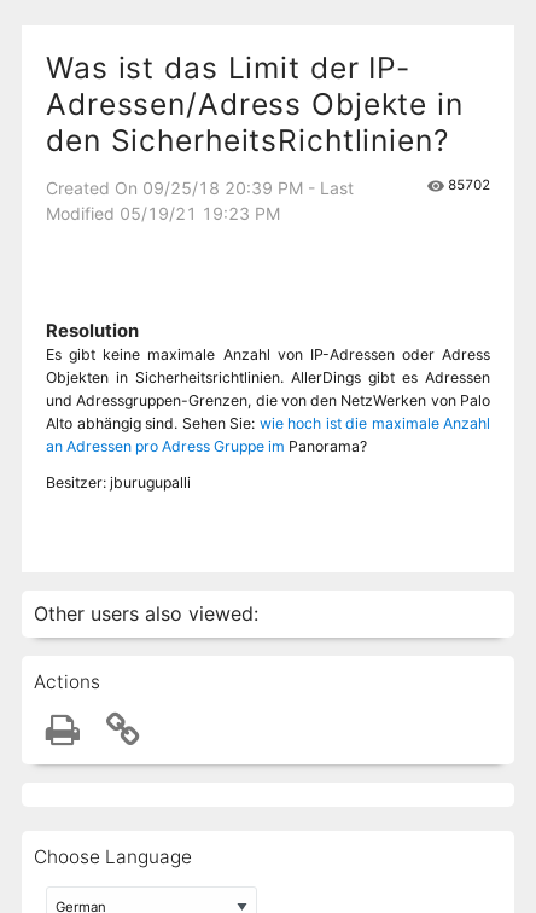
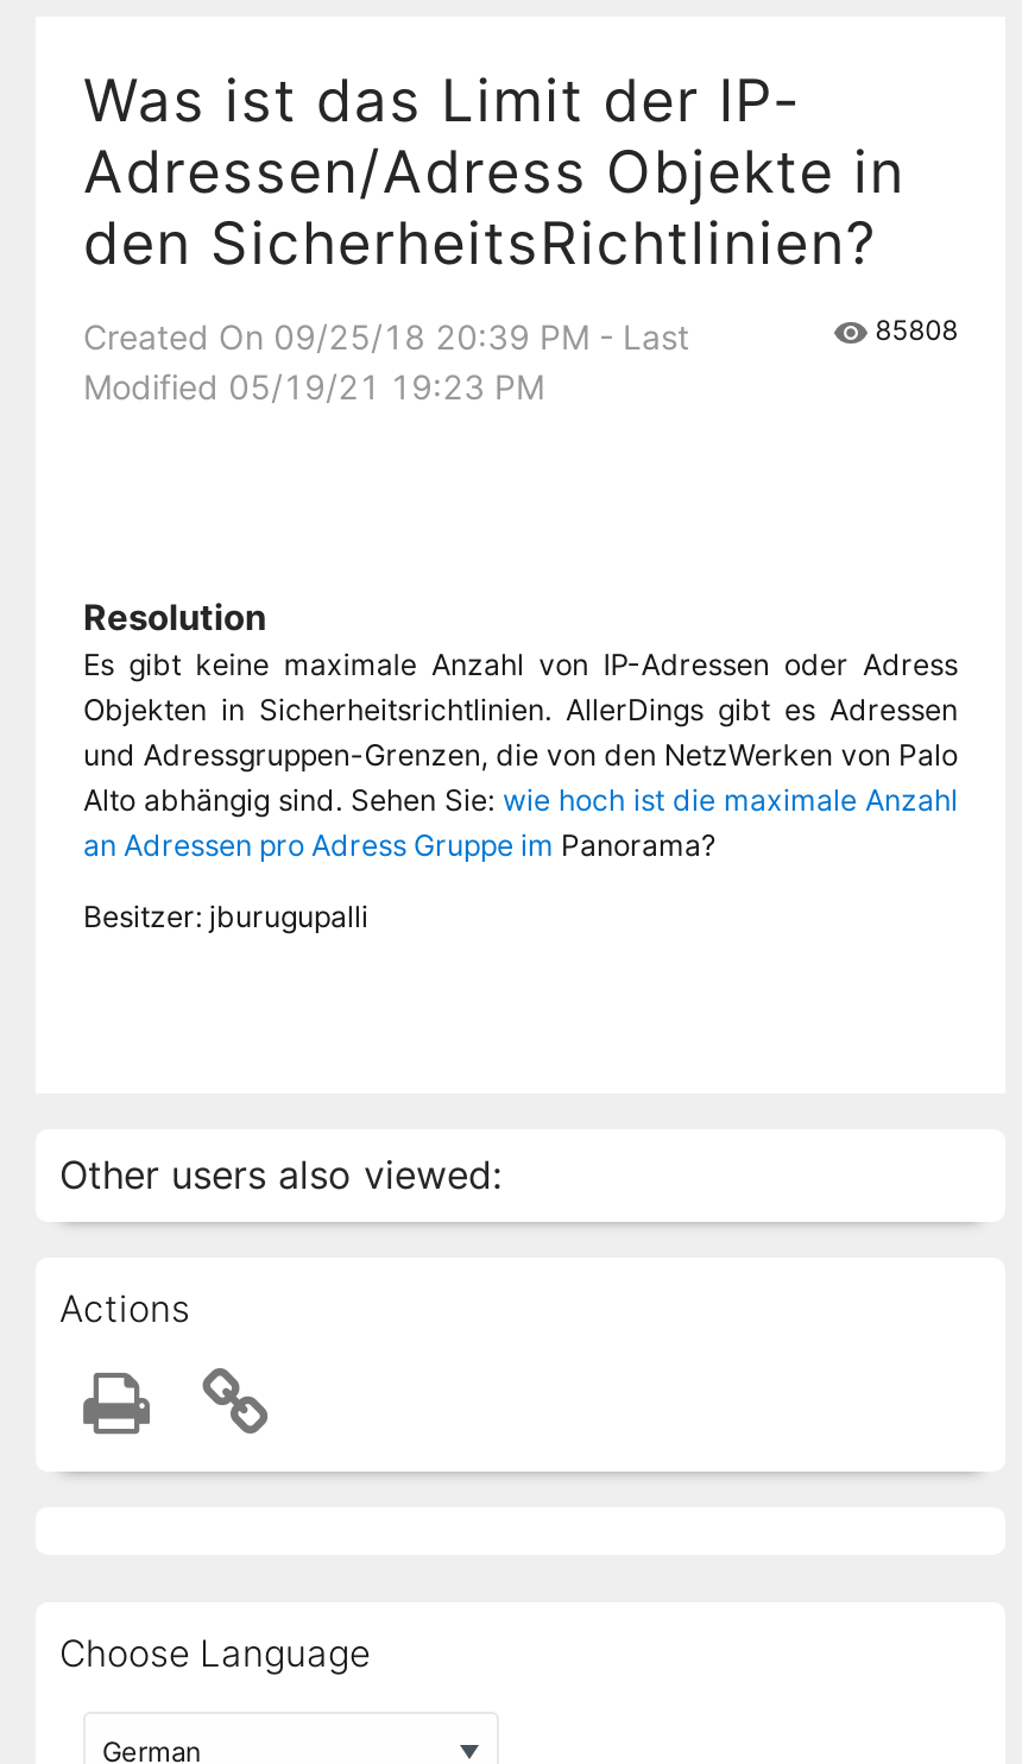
[448,176,490,193] 85702 -> [875,314,958,347] 85808

